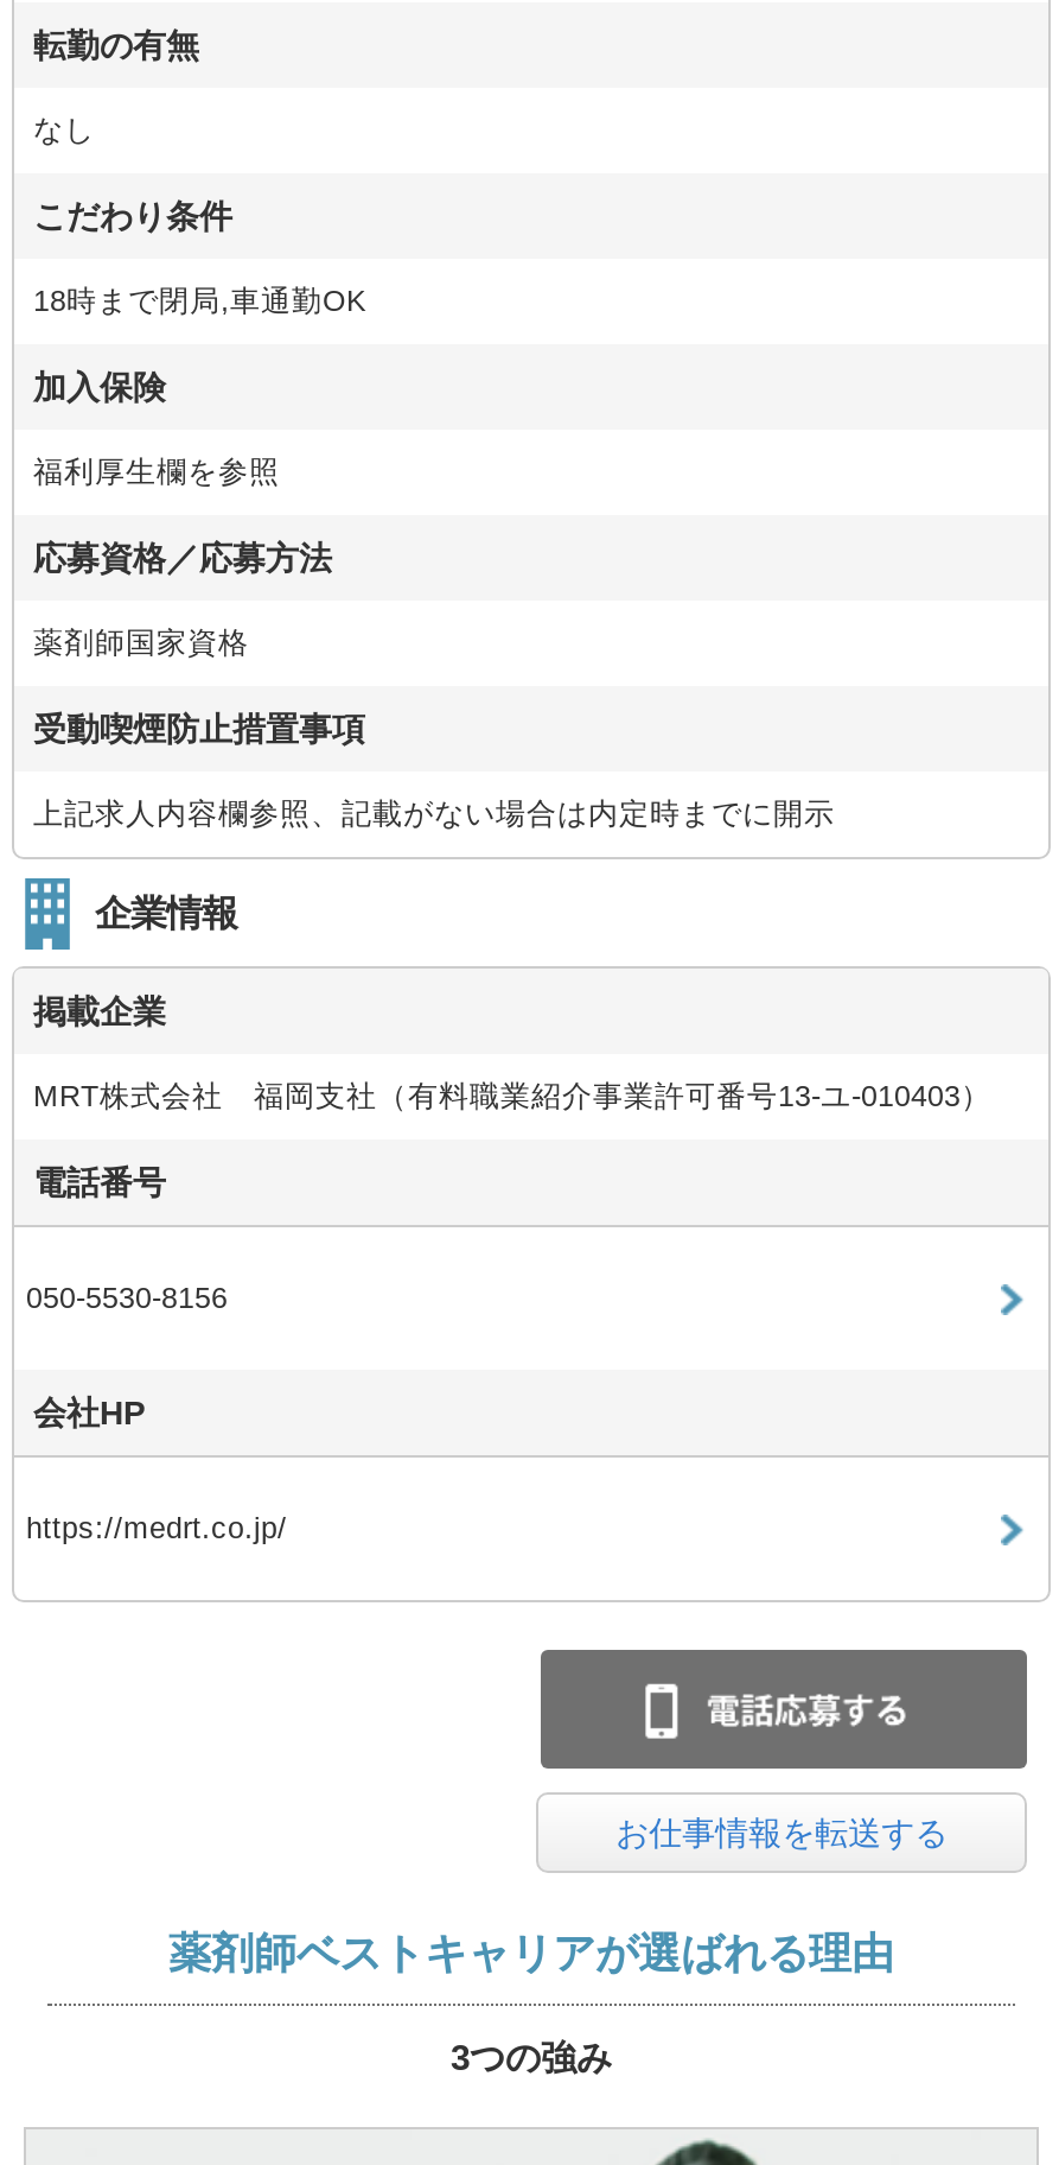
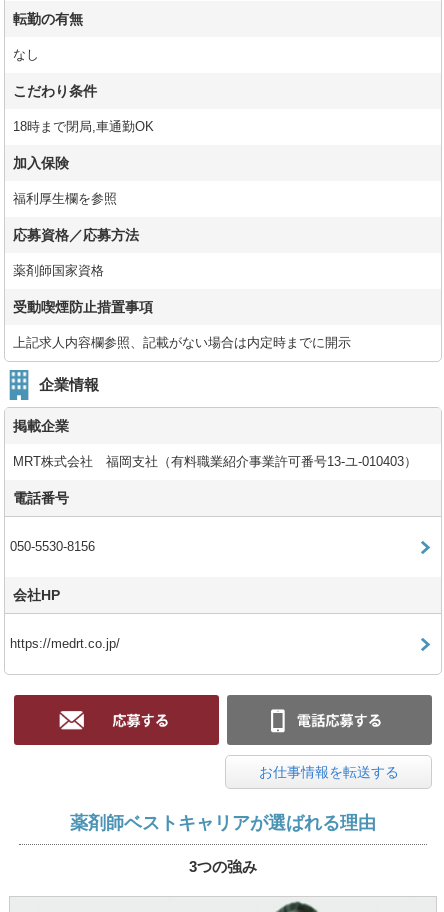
none -> [13,694,220,746] [image]

